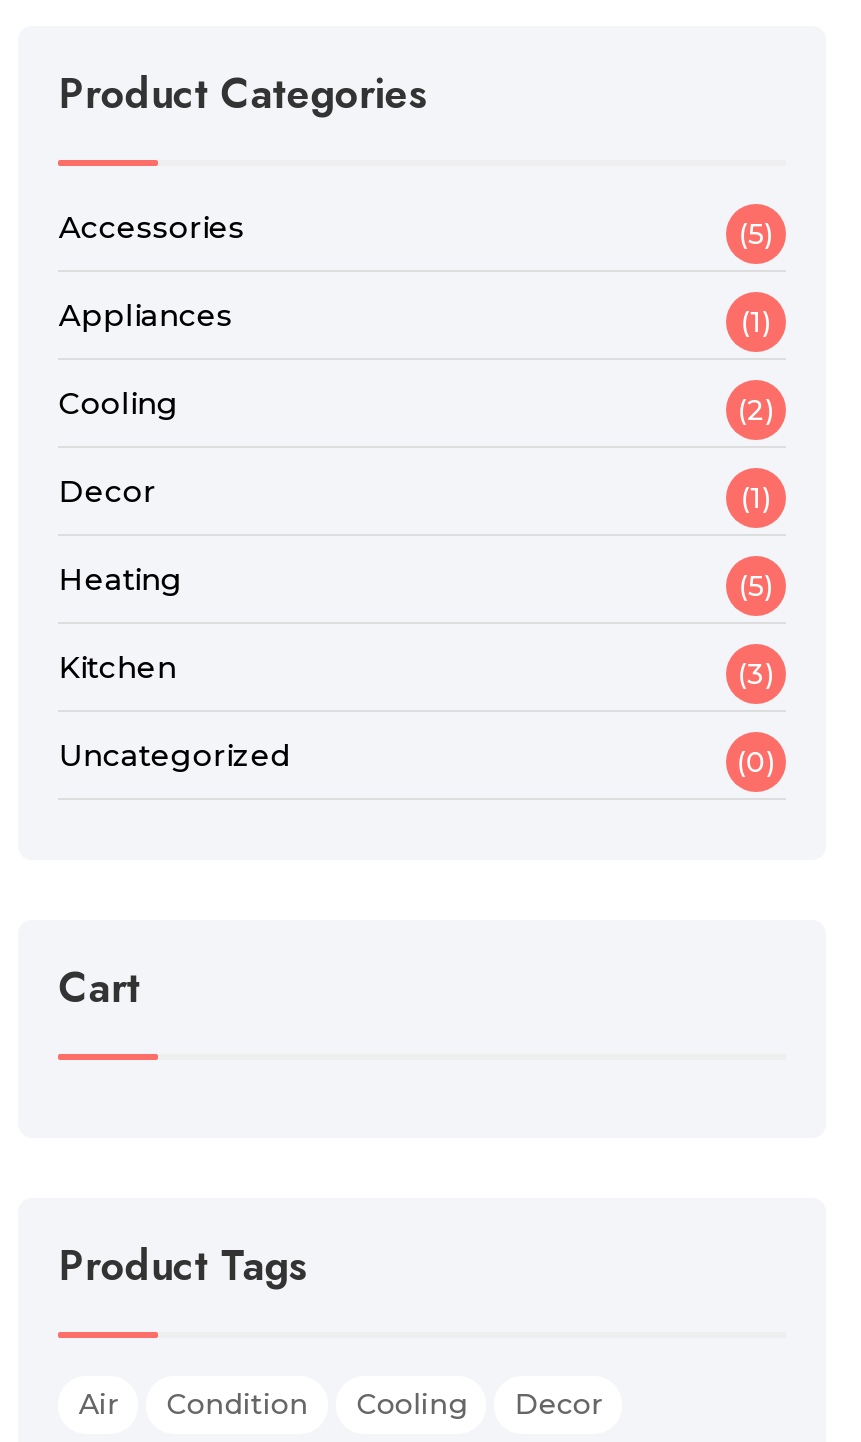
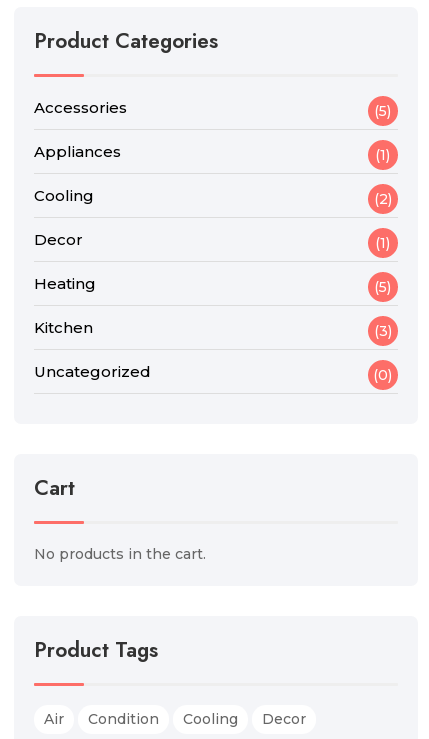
none -> [34,545,206,563] No products in the cart.

